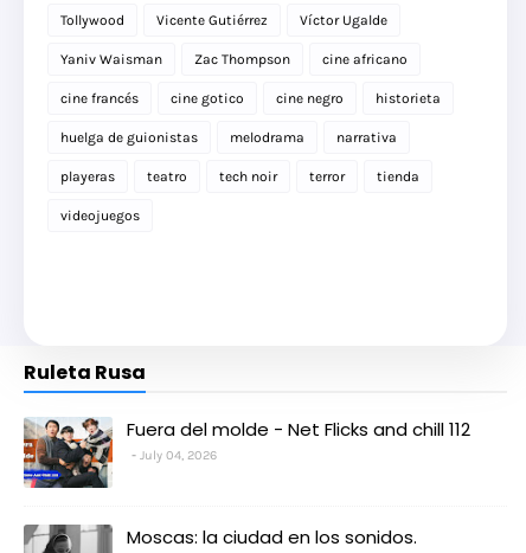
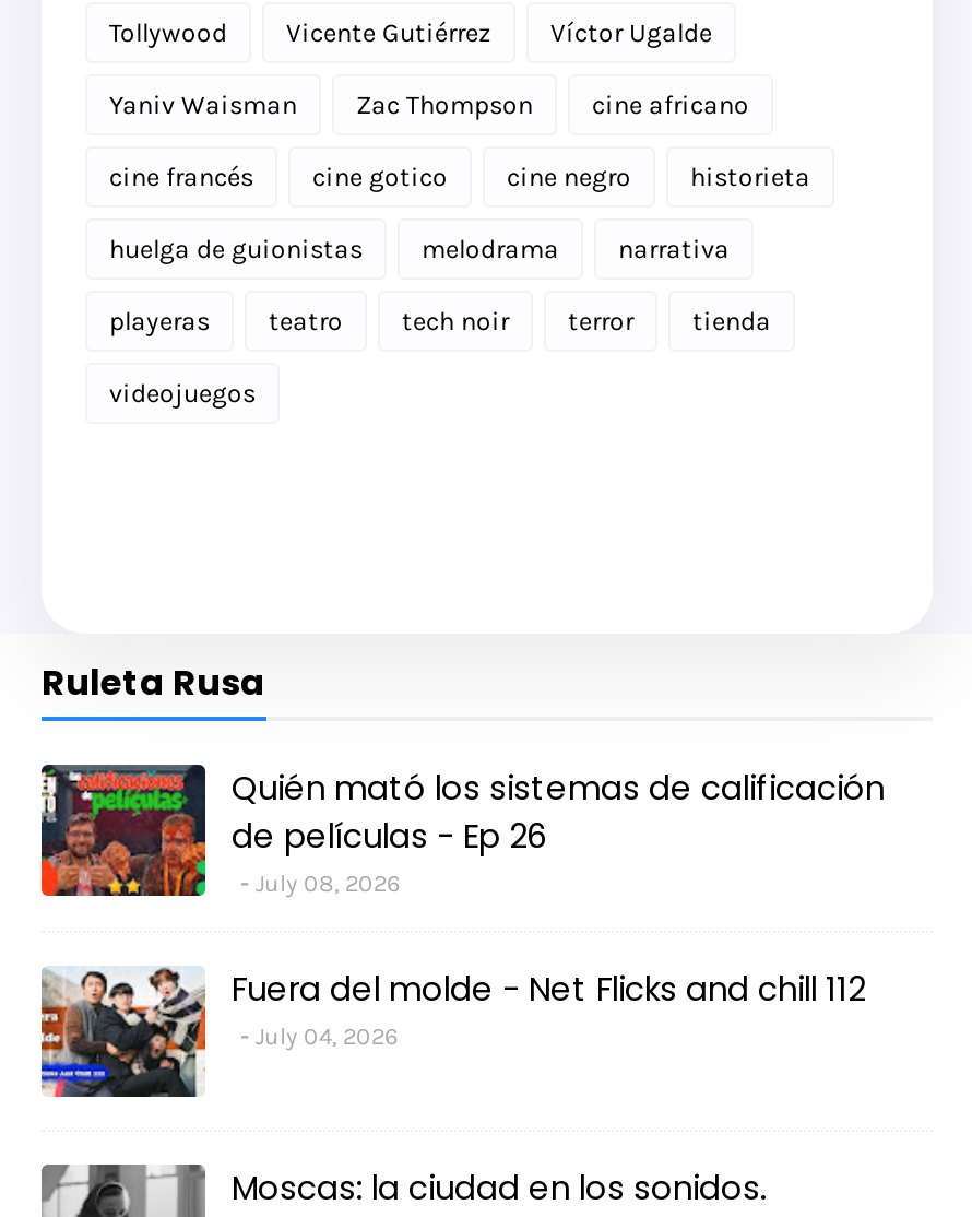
none -> [39,763,885,898] [image] | Quién mató los sistemas de calificación | de películas - Ep 26 | July 08, 2026

